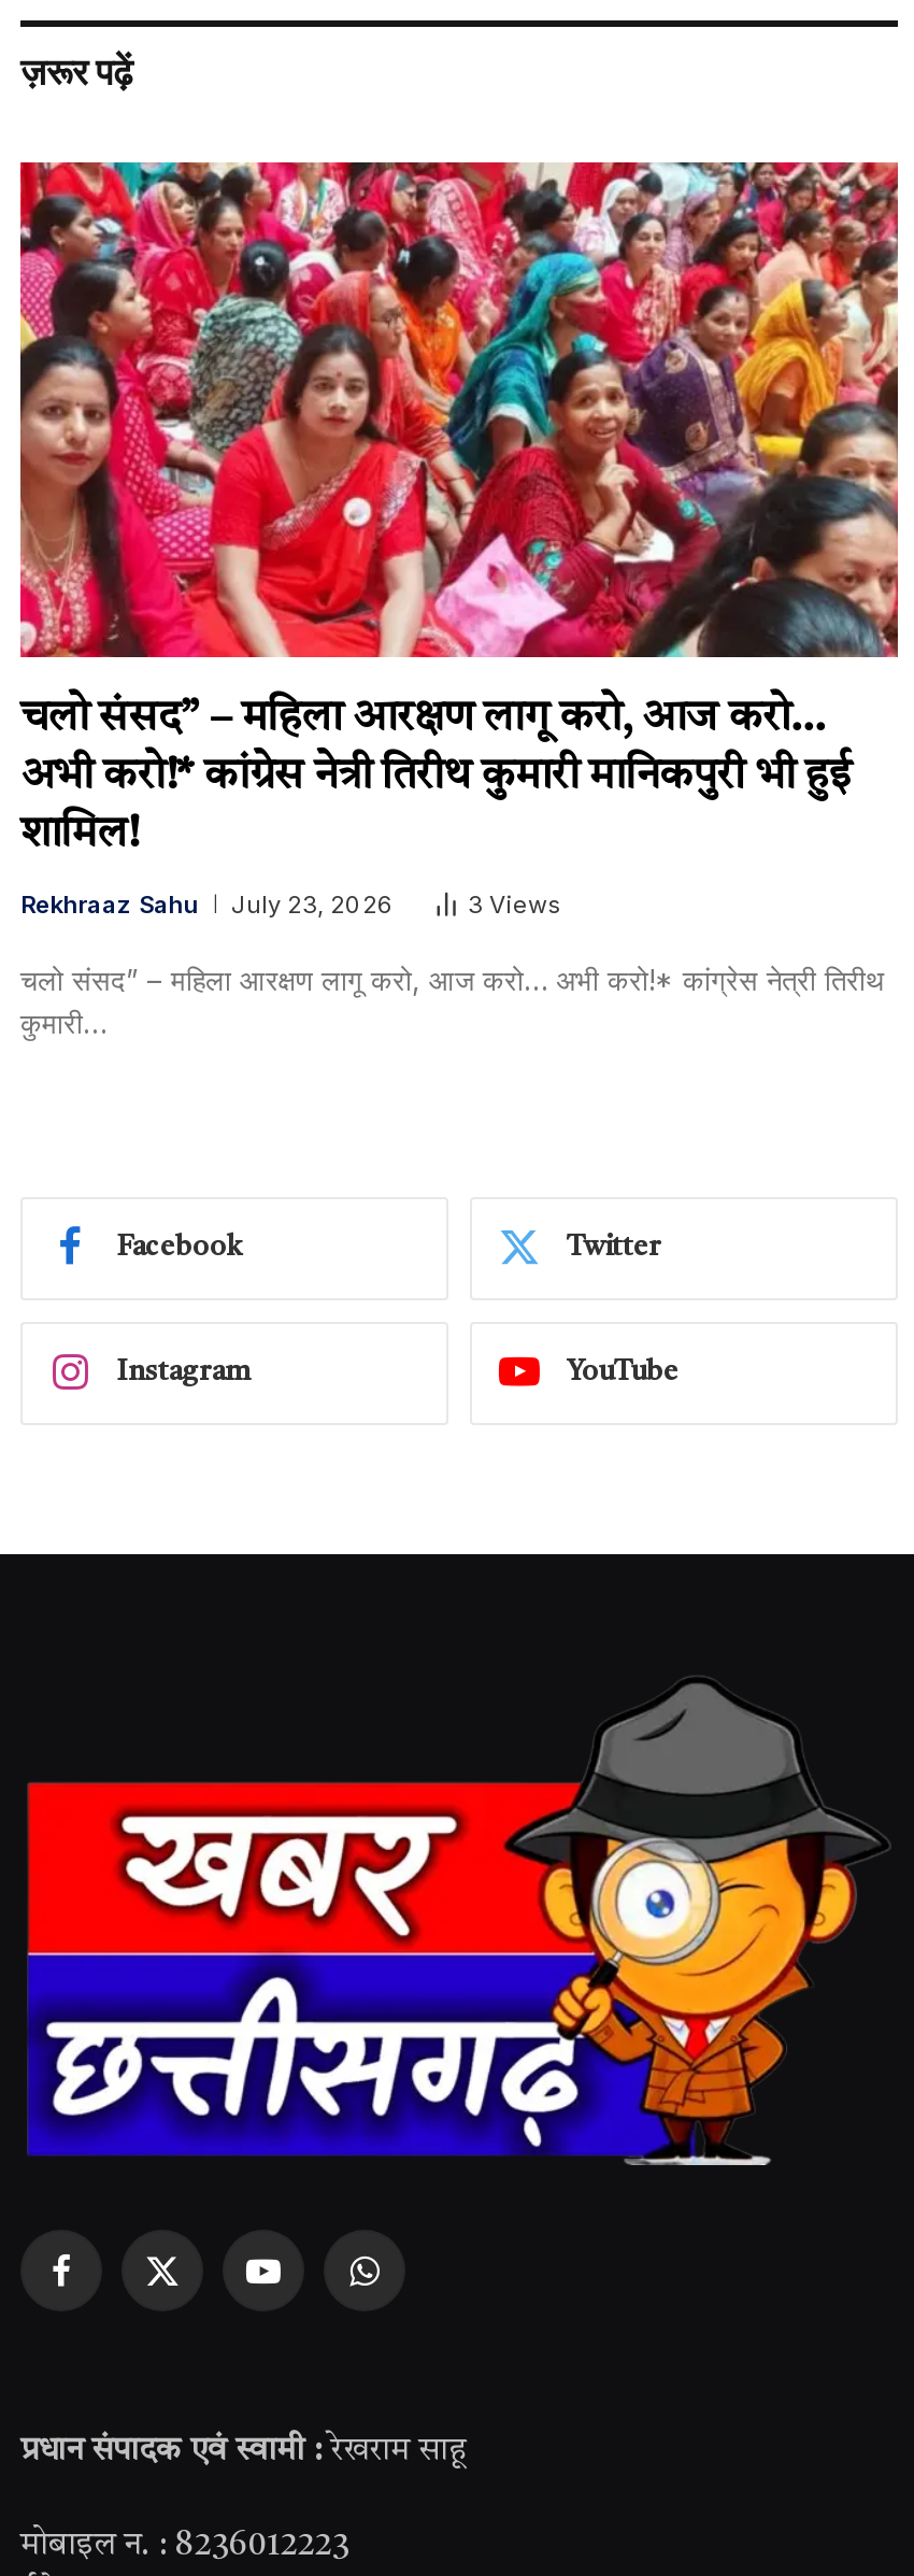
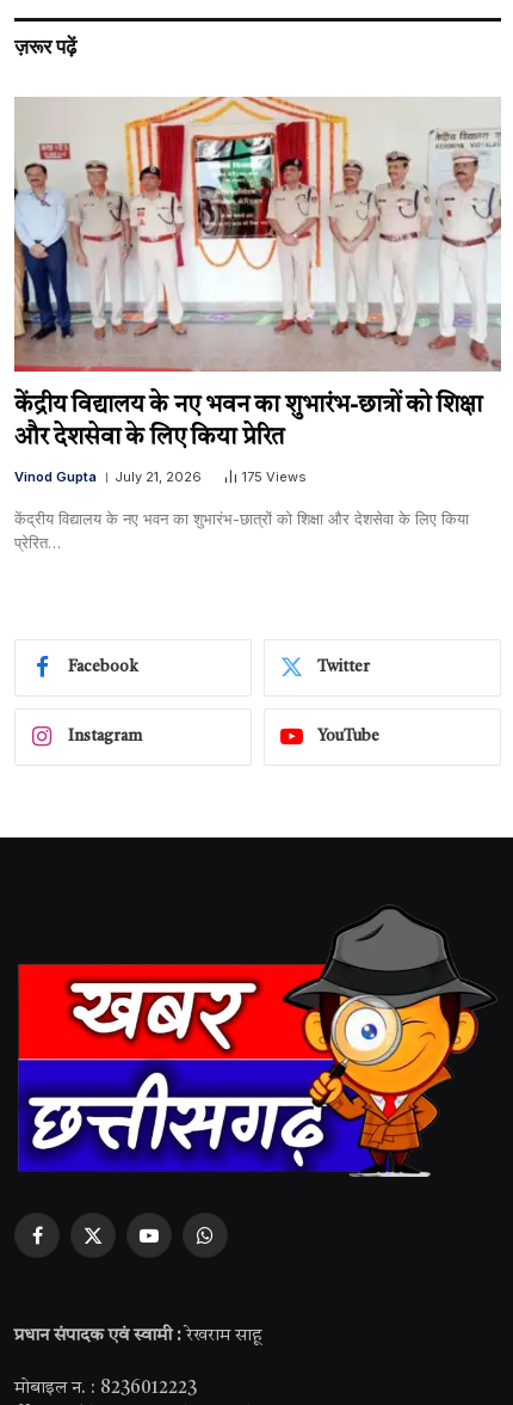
[18,160,900,856] [image] | चलो संसद” – महिला आरक्षण लागू करो, आज करो… | अभी करो!* कांग्रेस नेत्री तिरीथ कुमारी मानिकपुरी भी हुई | शामिल! -> [13,96,501,450] [image] | केंद्रीय विद्यालय के नए भवन का शुभारंभ-छात्रों को शिक्षा | और देशसेवा के लिए किया प्रेरित
[20,889,562,919] Rekhraaz Sahu | July 23, 2026 | 3 Views -> [14,468,307,485] Vinod Gupta | July 21, 2026 | 175 Views
[20,962,885,1039] चलो संसद” – महिला आरक्षण लागू करो, आज करो… अभी करो!* कांग्रेस नेत्री तिरीथ | कुमारी… -> [14,508,469,551] केंद्रीय विद्यालय के नए भवन का शुभारंभ-छात्रों को शिक्षा और देशसेवा के लिए किया | प्रेरित…

